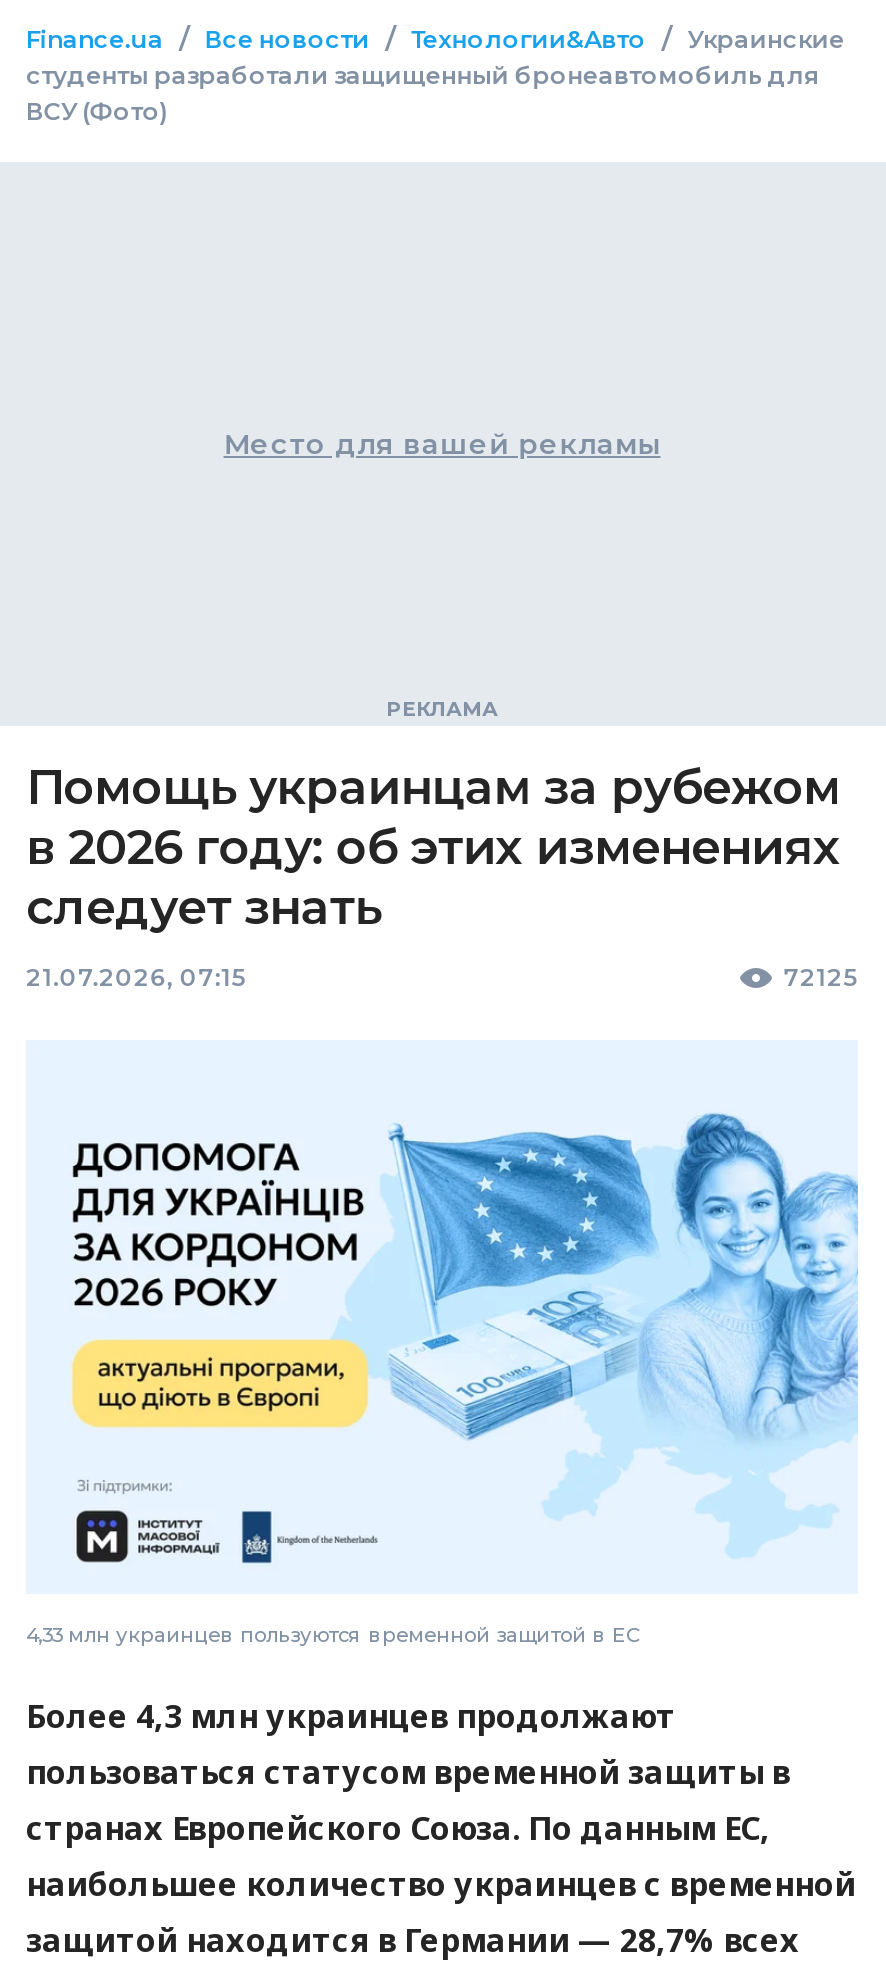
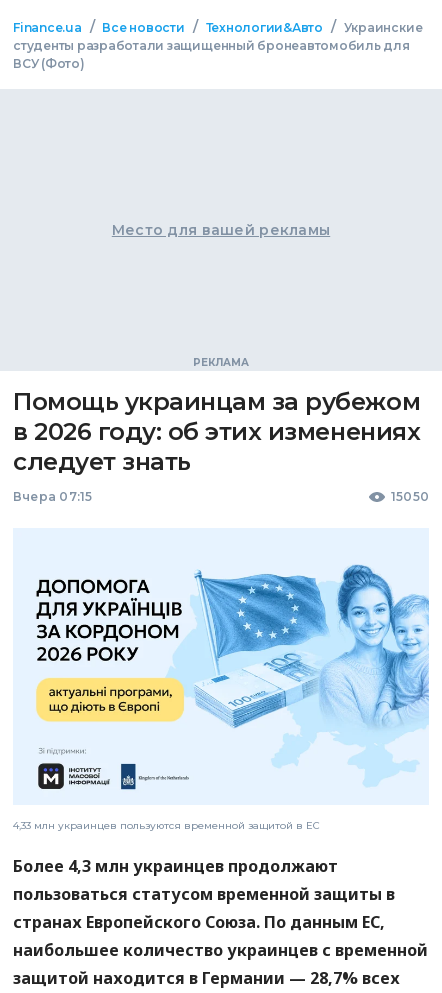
[26,962,858,992] 21.07.2026, 07:15 | 72125 -> [13,489,429,504] Вчера 07:15 | 15050

